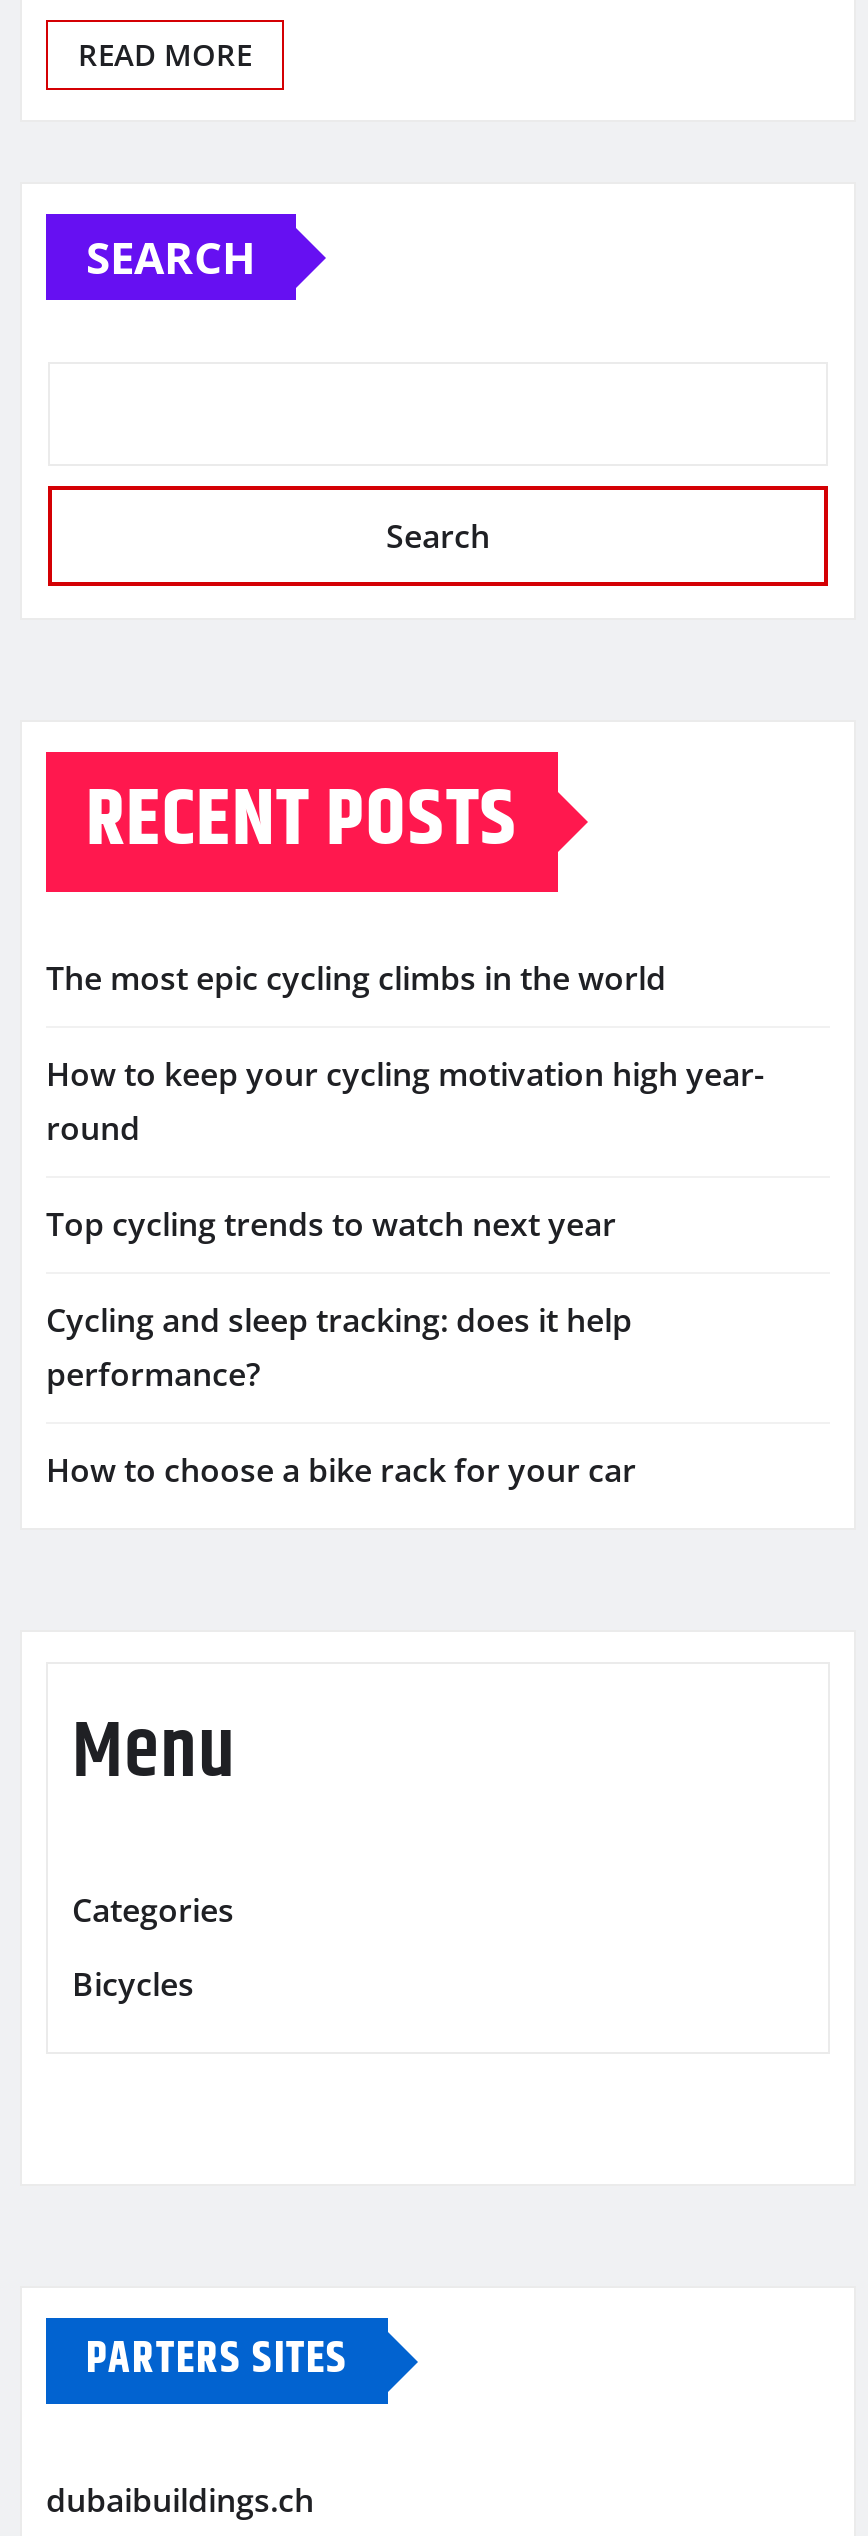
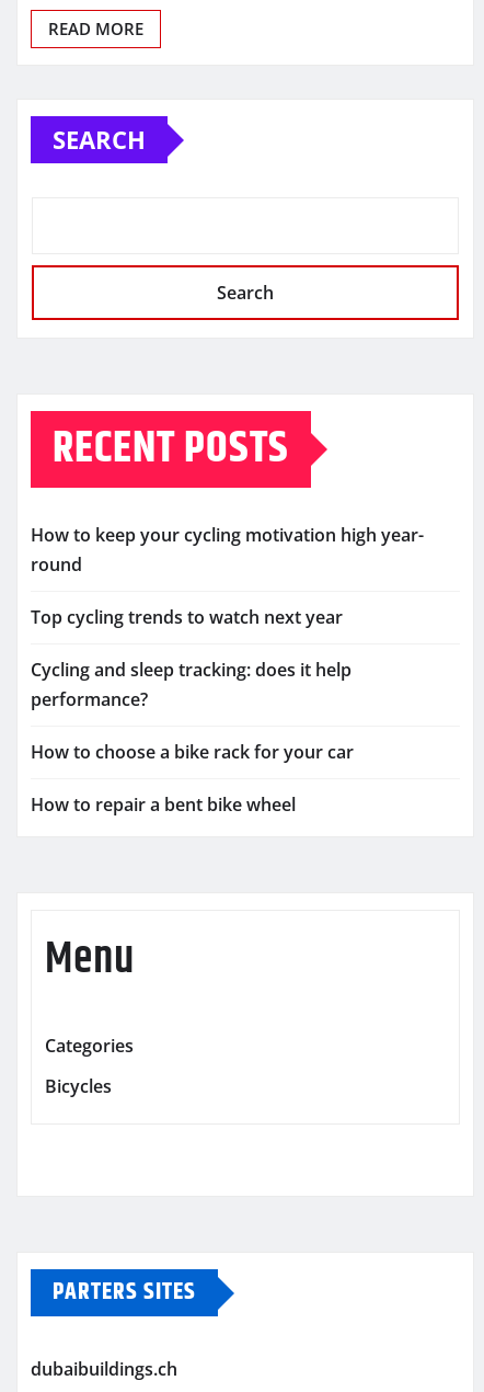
[46,955,666,999] The most epic cycling climbs in the world -> none
moved [46,1051,764,1491] -> [31,522,424,763]: How to keep your cycling motivation high year- | round | Top cycling trends to watch next year | Cycling and sleep tracking: does it help | performance? | How to choose a bike rack for your car
none -> [31,792,296,816] How to repair a bent bike wheel

